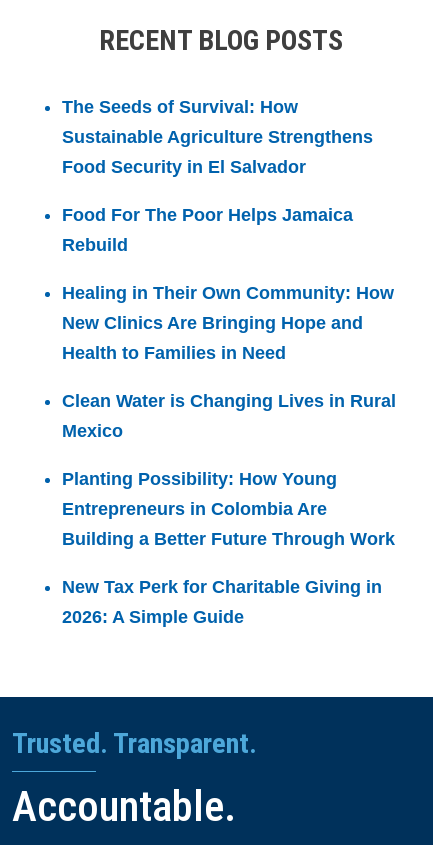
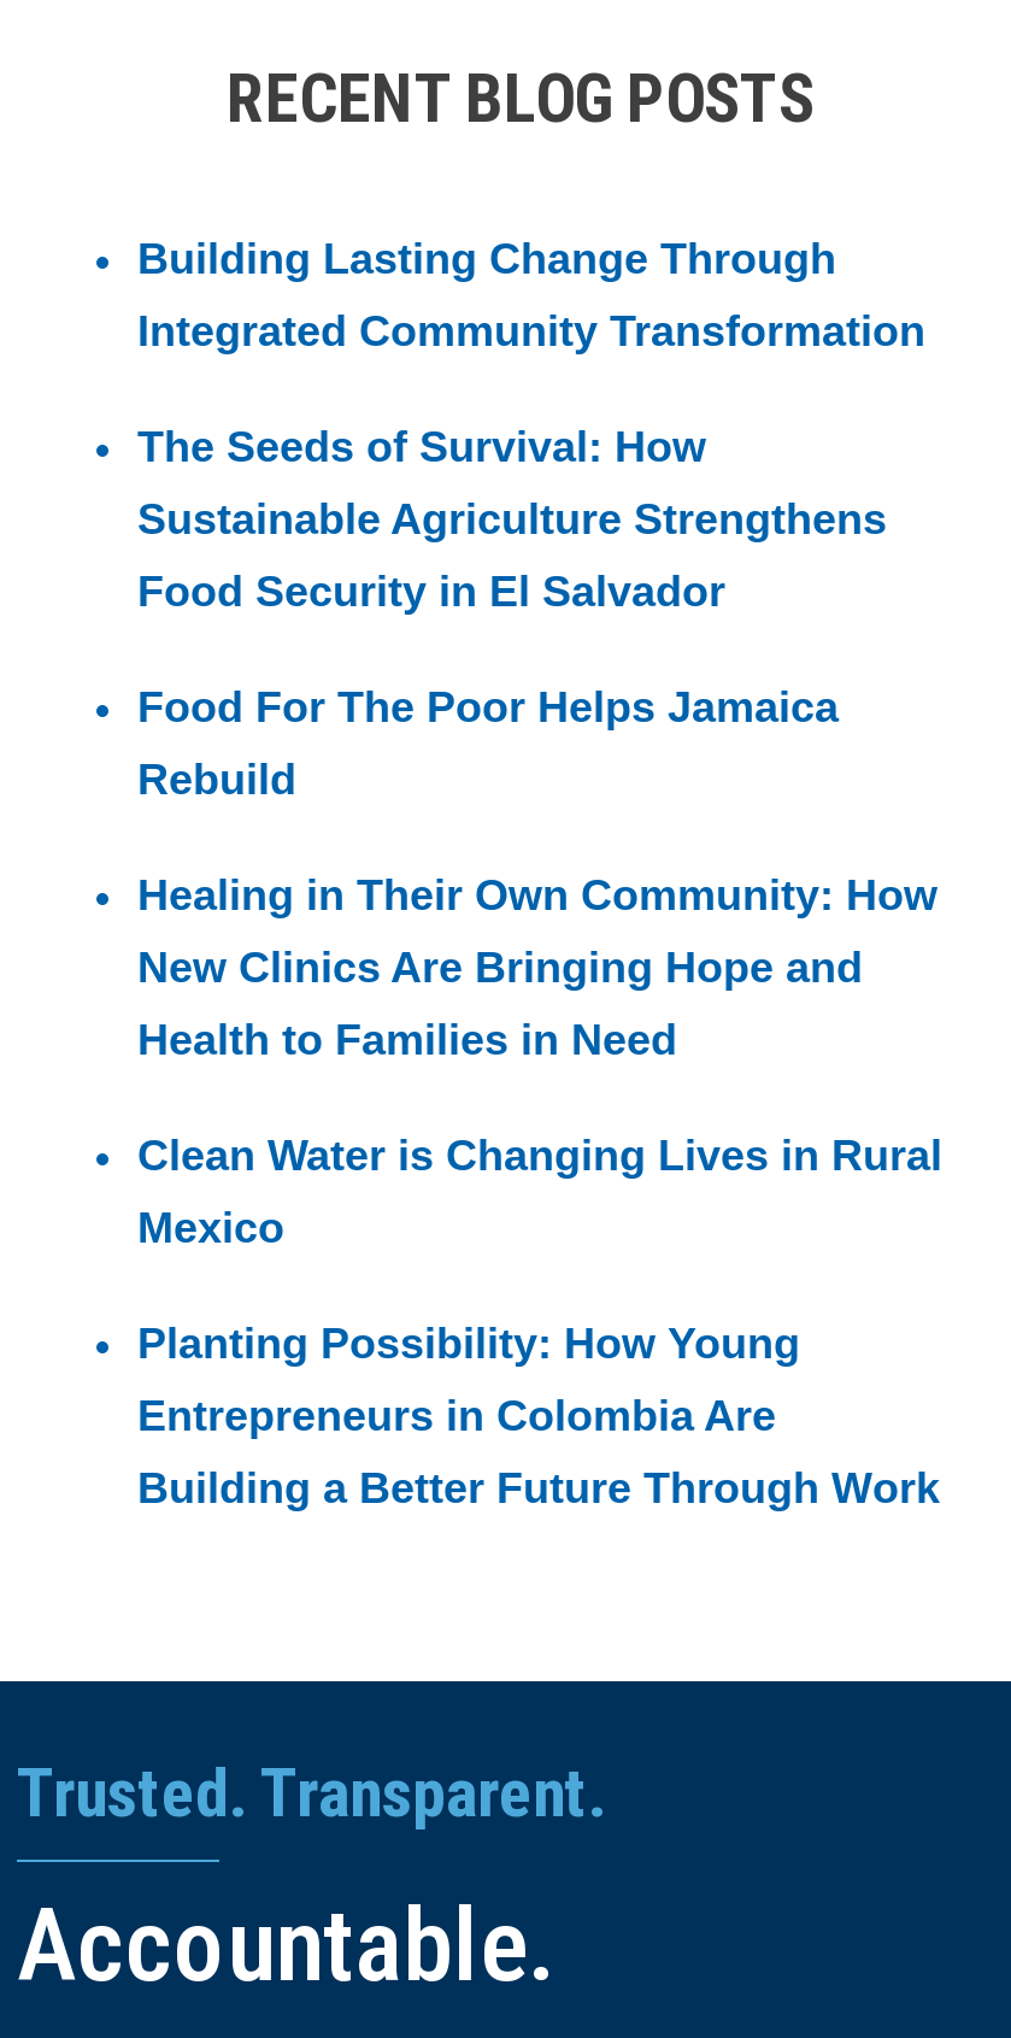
none -> [137,235,925,356] Building Lasting Change Through | Integrated Community Transformation
moved [62,97,396,549] -> [137,423,942,1513]: The Seeds of Survival: How | Sustainable Agriculture Strengthens | Food Security in El Salvador | ... | Entrepreneurs in Colombia Are | Building a Better Future Through Work
[62,577,382,627] New Tax Perk for Charitable Giving in | 2026: A Simple Guide -> none

